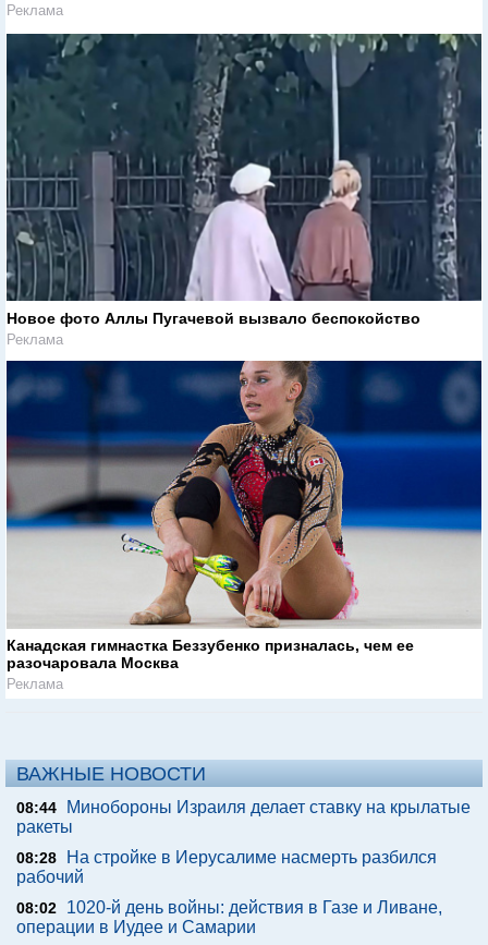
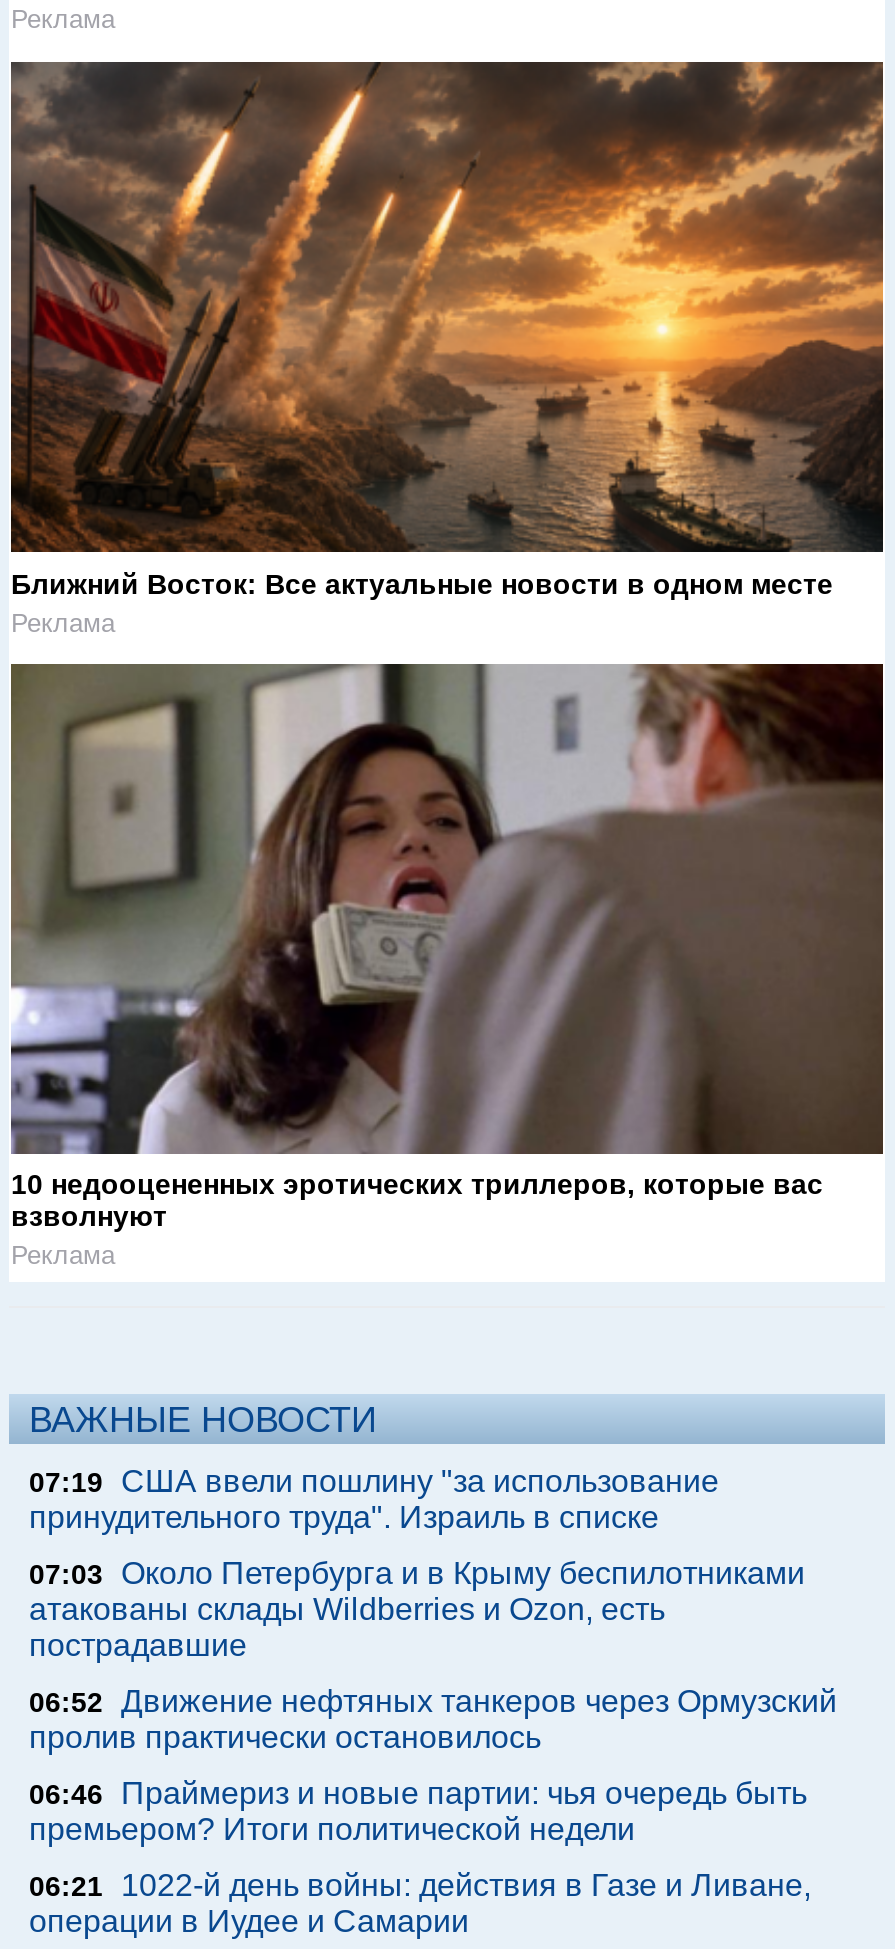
[7,33,483,327] [image] | Новое фото Аллы Пугачевой вызвало беспокойство -> [11,60,885,600] [image] | Ближний Восток: Все актуальные новости в одном месте
[5,360,483,672] [image] | Канадская гимнастка Беззубенко призналась, чем ее | разочаровала Москва -> [9,662,885,1233] [image] | 10 недооцененных эротических триллеров, которые вас | взволнуют
[16,798,471,917] 08:44 Минобороны Израиля делает ставку на крылатые | ракеты | 08:28 На стройке в Иерусалиме насмерть разбился | рабочий | 08:02 1020-й день войны: действия в Газе и Ливане, -> [29,1465,837,1903] 07:19 США ввели пошлину "за использование | принудительного труда". Израиль в списке | 07:03 Около Петербурга и в Крыму беспилотниками | атакованы склады Wildberries и Ozon, есть | пострадавшие | 06:52 Движение нефтяных танкеров через Ормузский | пролив практически остановилось | 06:46 Праймериз и новые партии: чья очередь быть | премьером? Итоги политической недели | 06:21 1022-й день войны: действия в Газе и Ливане,

